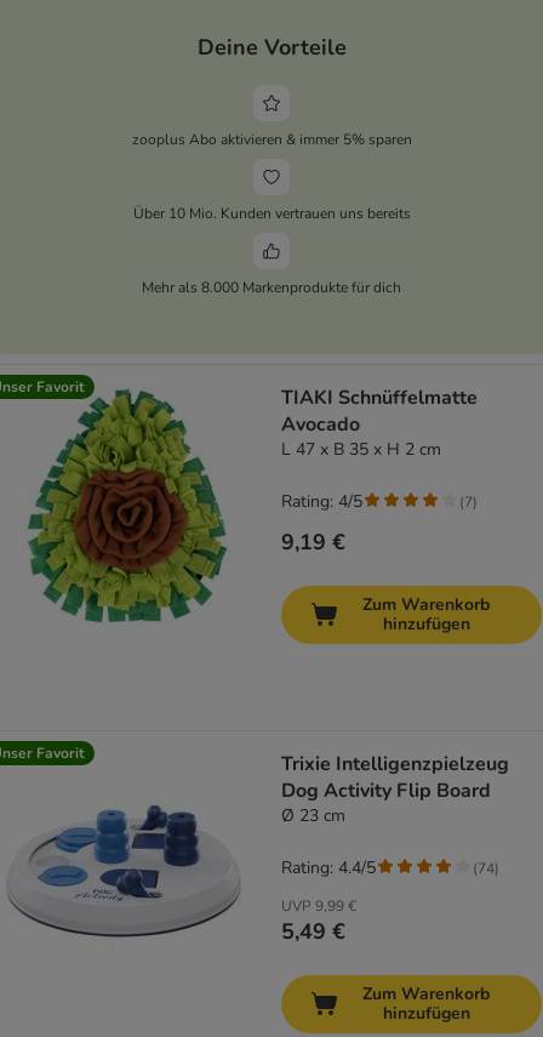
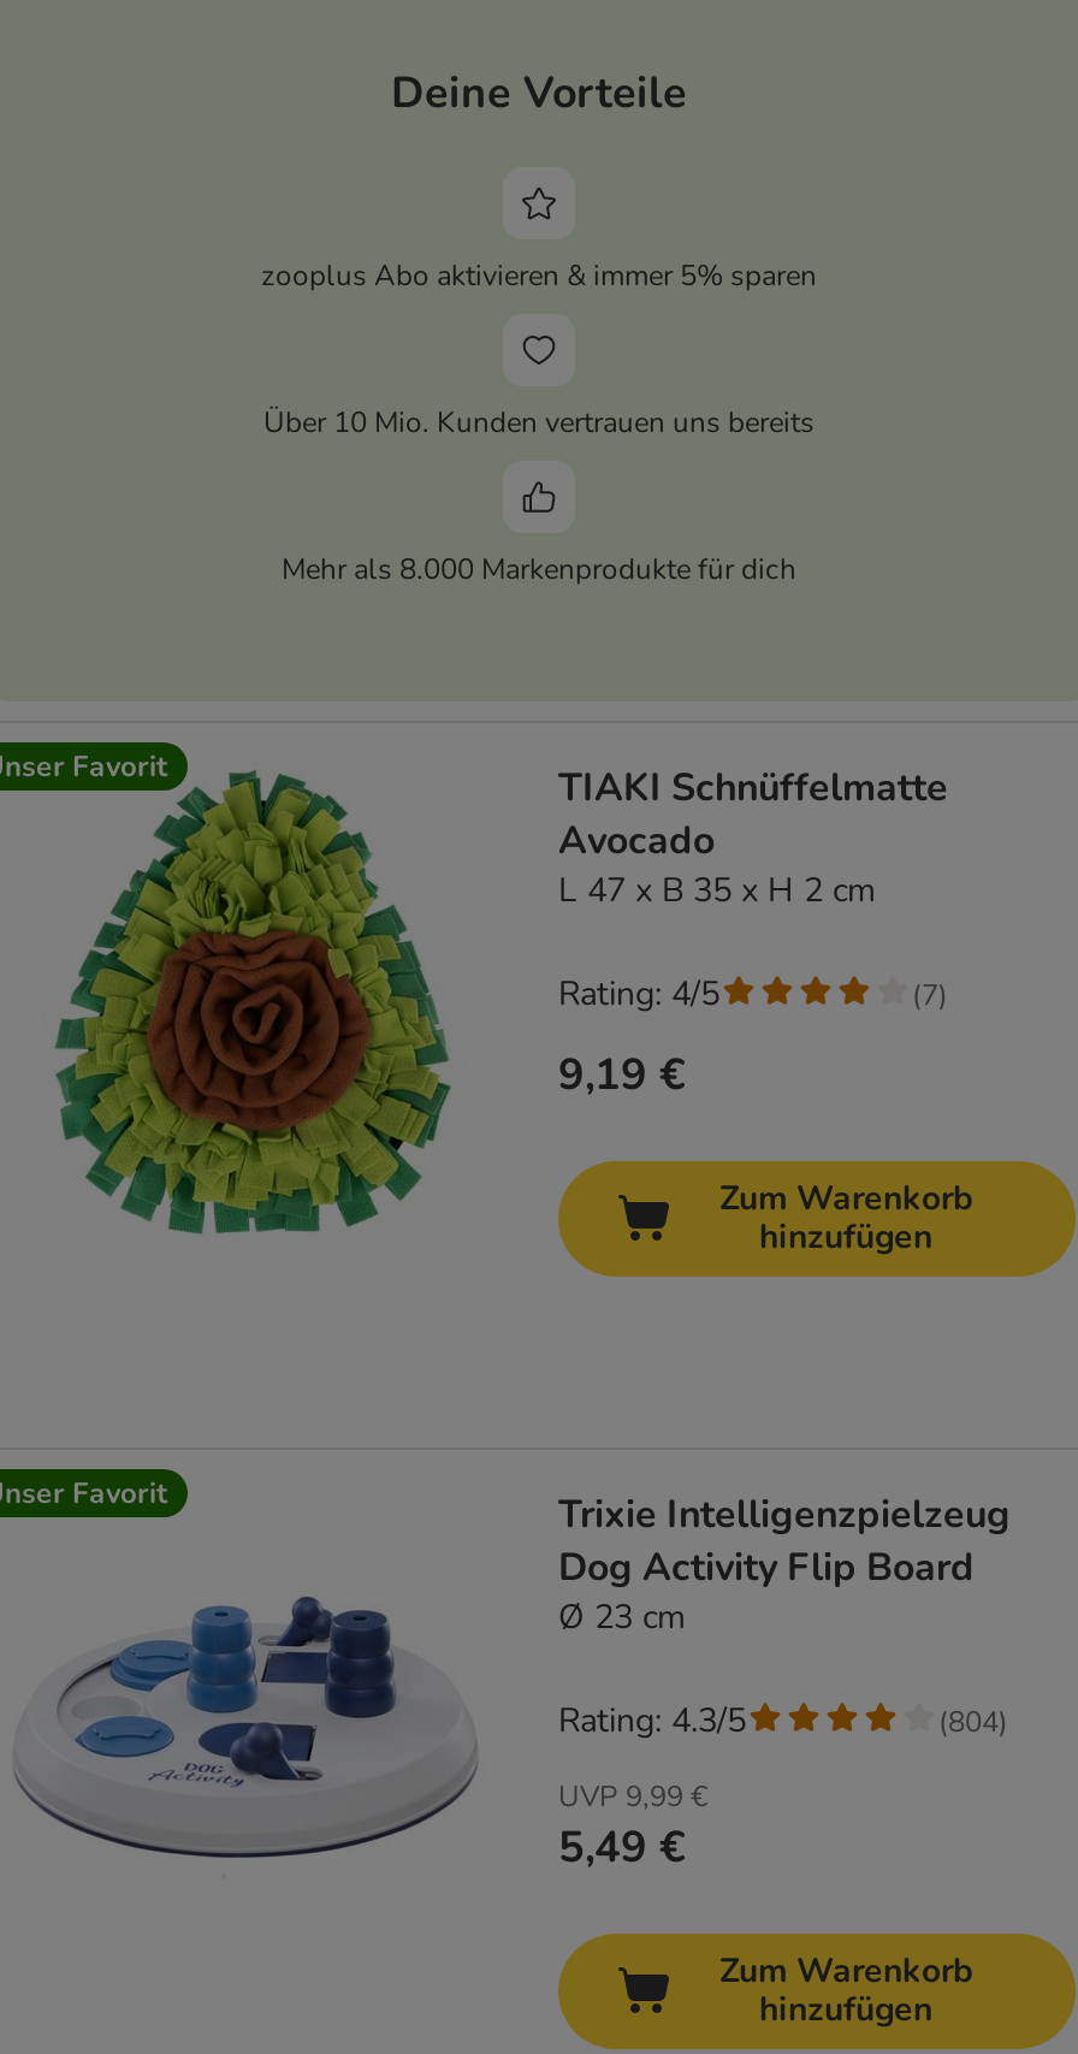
[281,856,376,879] Rating: 4.4/5 -> [558,1698,746,1744] Rating: 4.3/5
[473,858,499,878] (74) -> [938,1702,1008,1740] (804)

